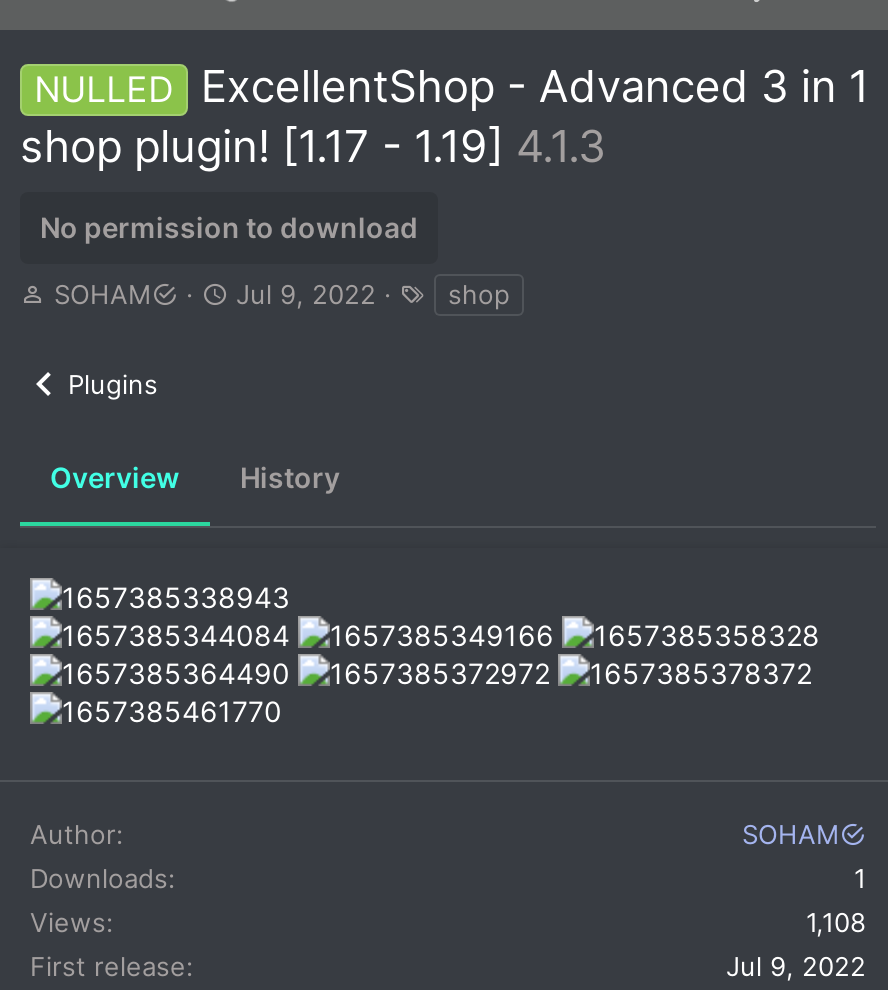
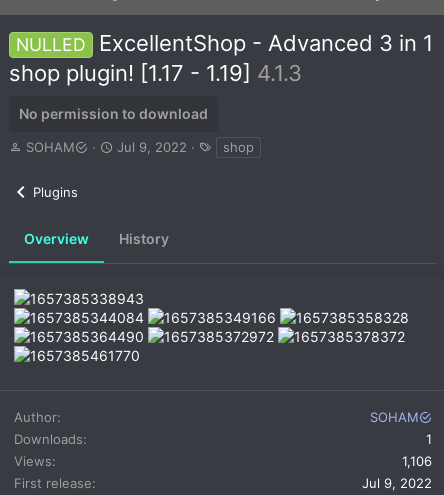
[806,905,866,937] 1,108 -> [402,453,432,469] 1,106

